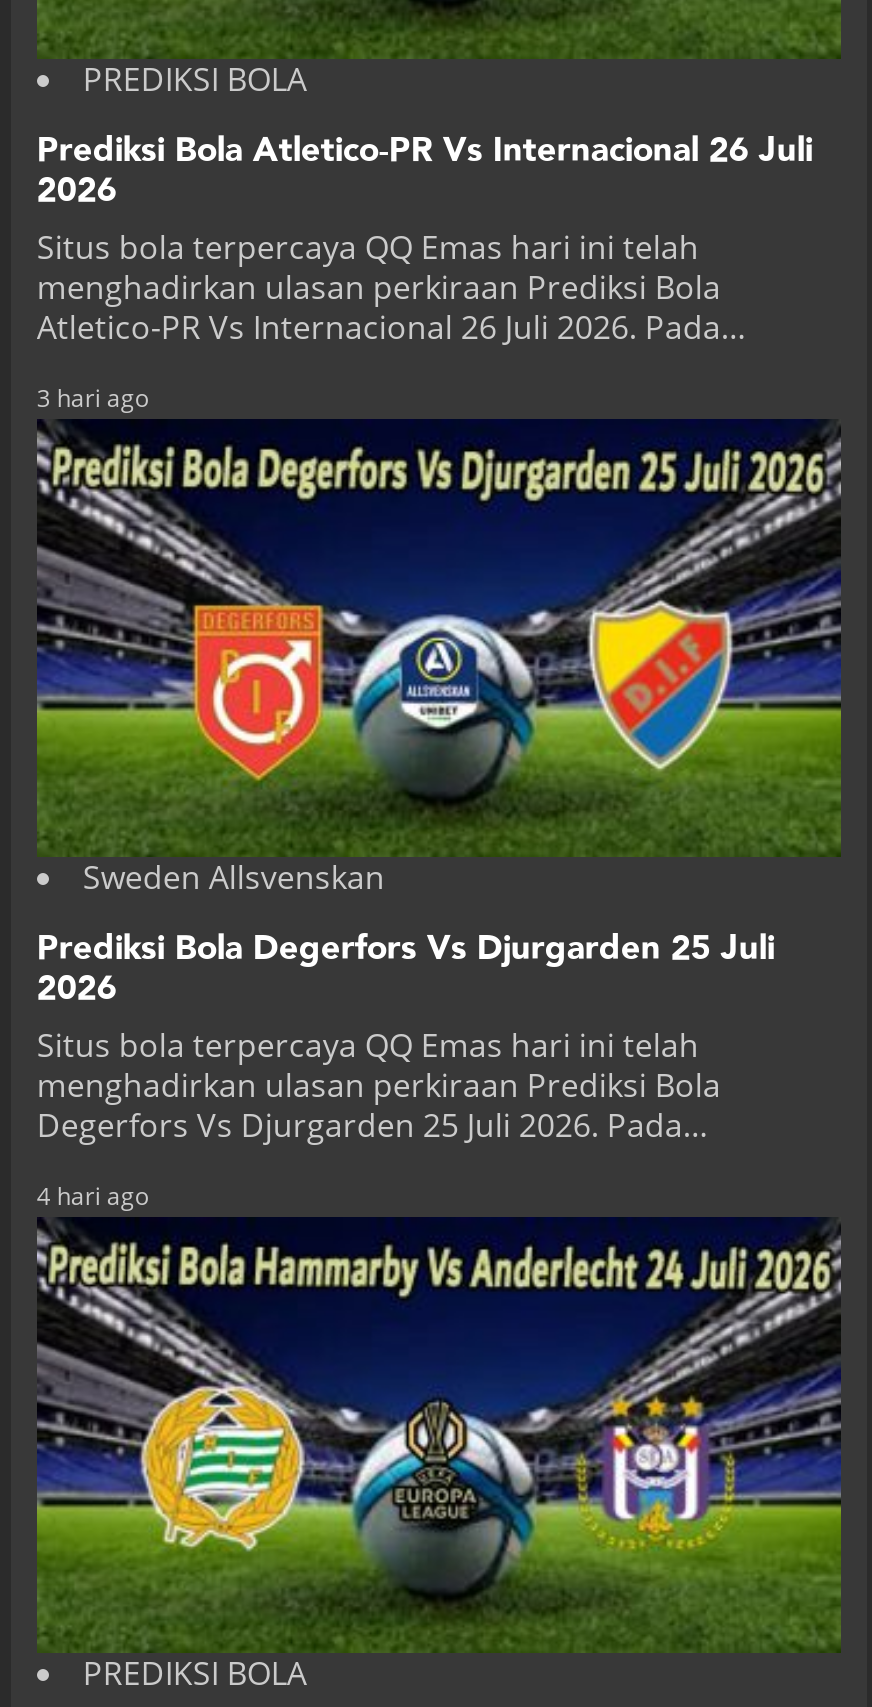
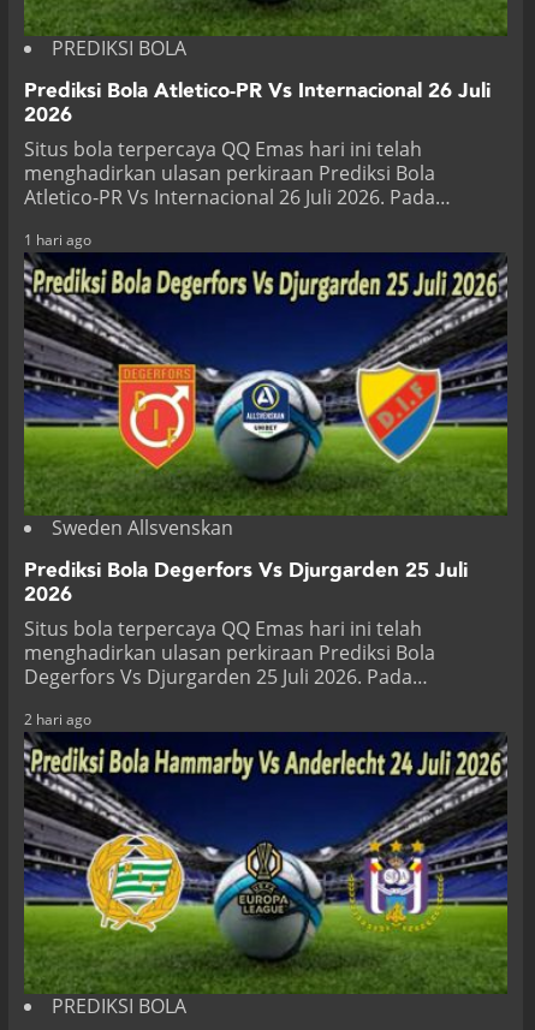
[37,382,149,416] 3 hari ago -> [24,229,91,250] 1 hari ago
[37,1179,149,1213] 4 hari ago -> [24,709,91,729] 2 hari ago

